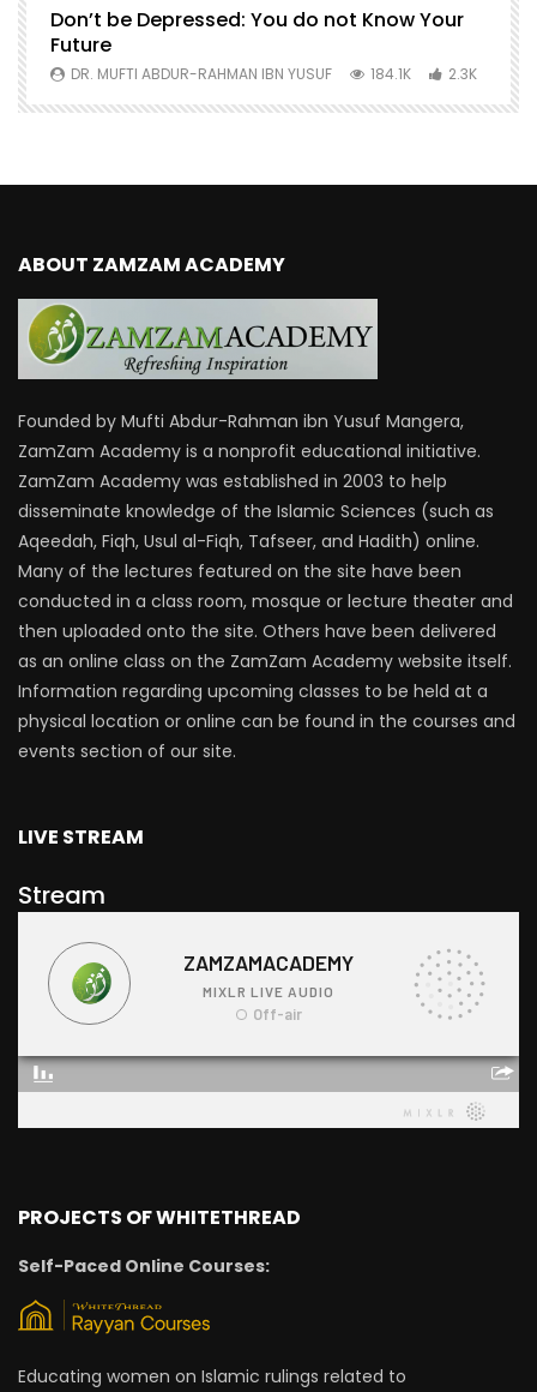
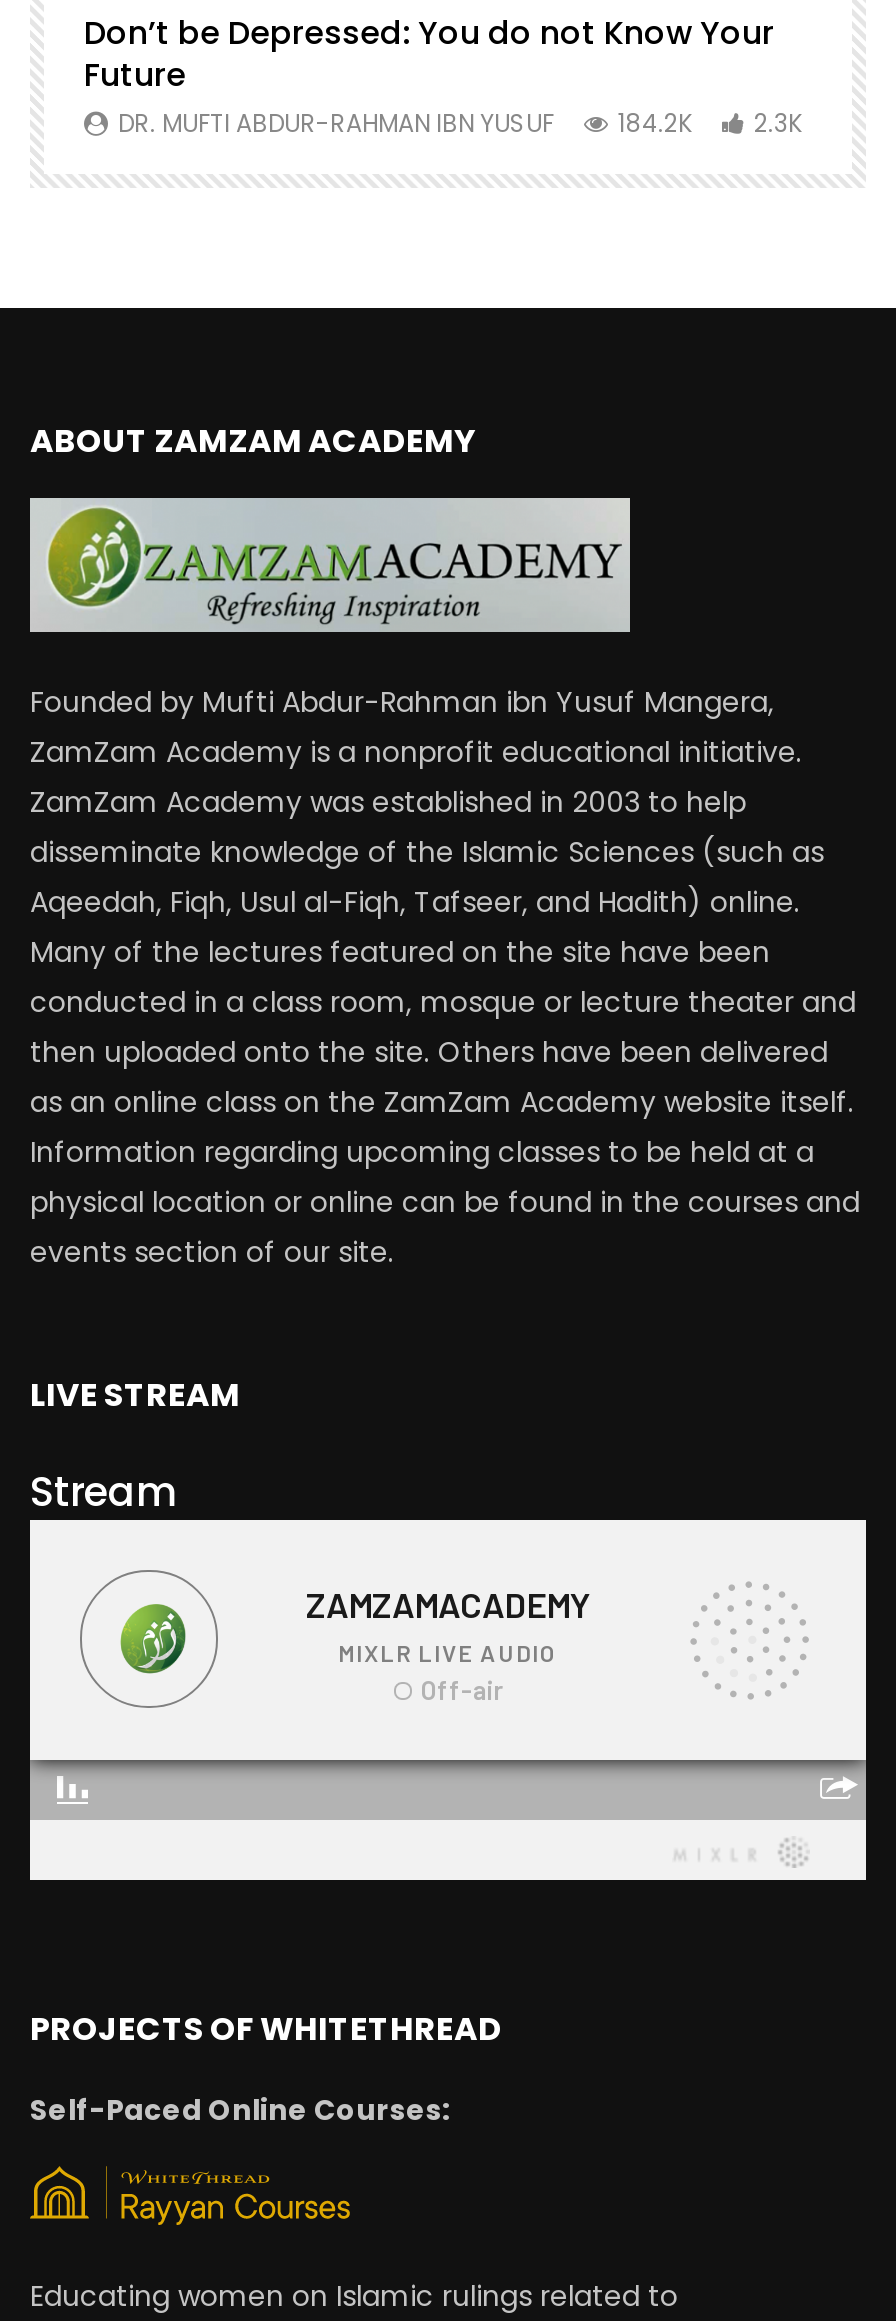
[71,64,477,84] DR. MUFTI ABDUR-RAHMAN IBN YUSUF 184.1K 2.3K -> [118,106,802,140] DR. MUFTI ABDUR-RAHMAN IBN YUSUF 184.2K 2.3K

